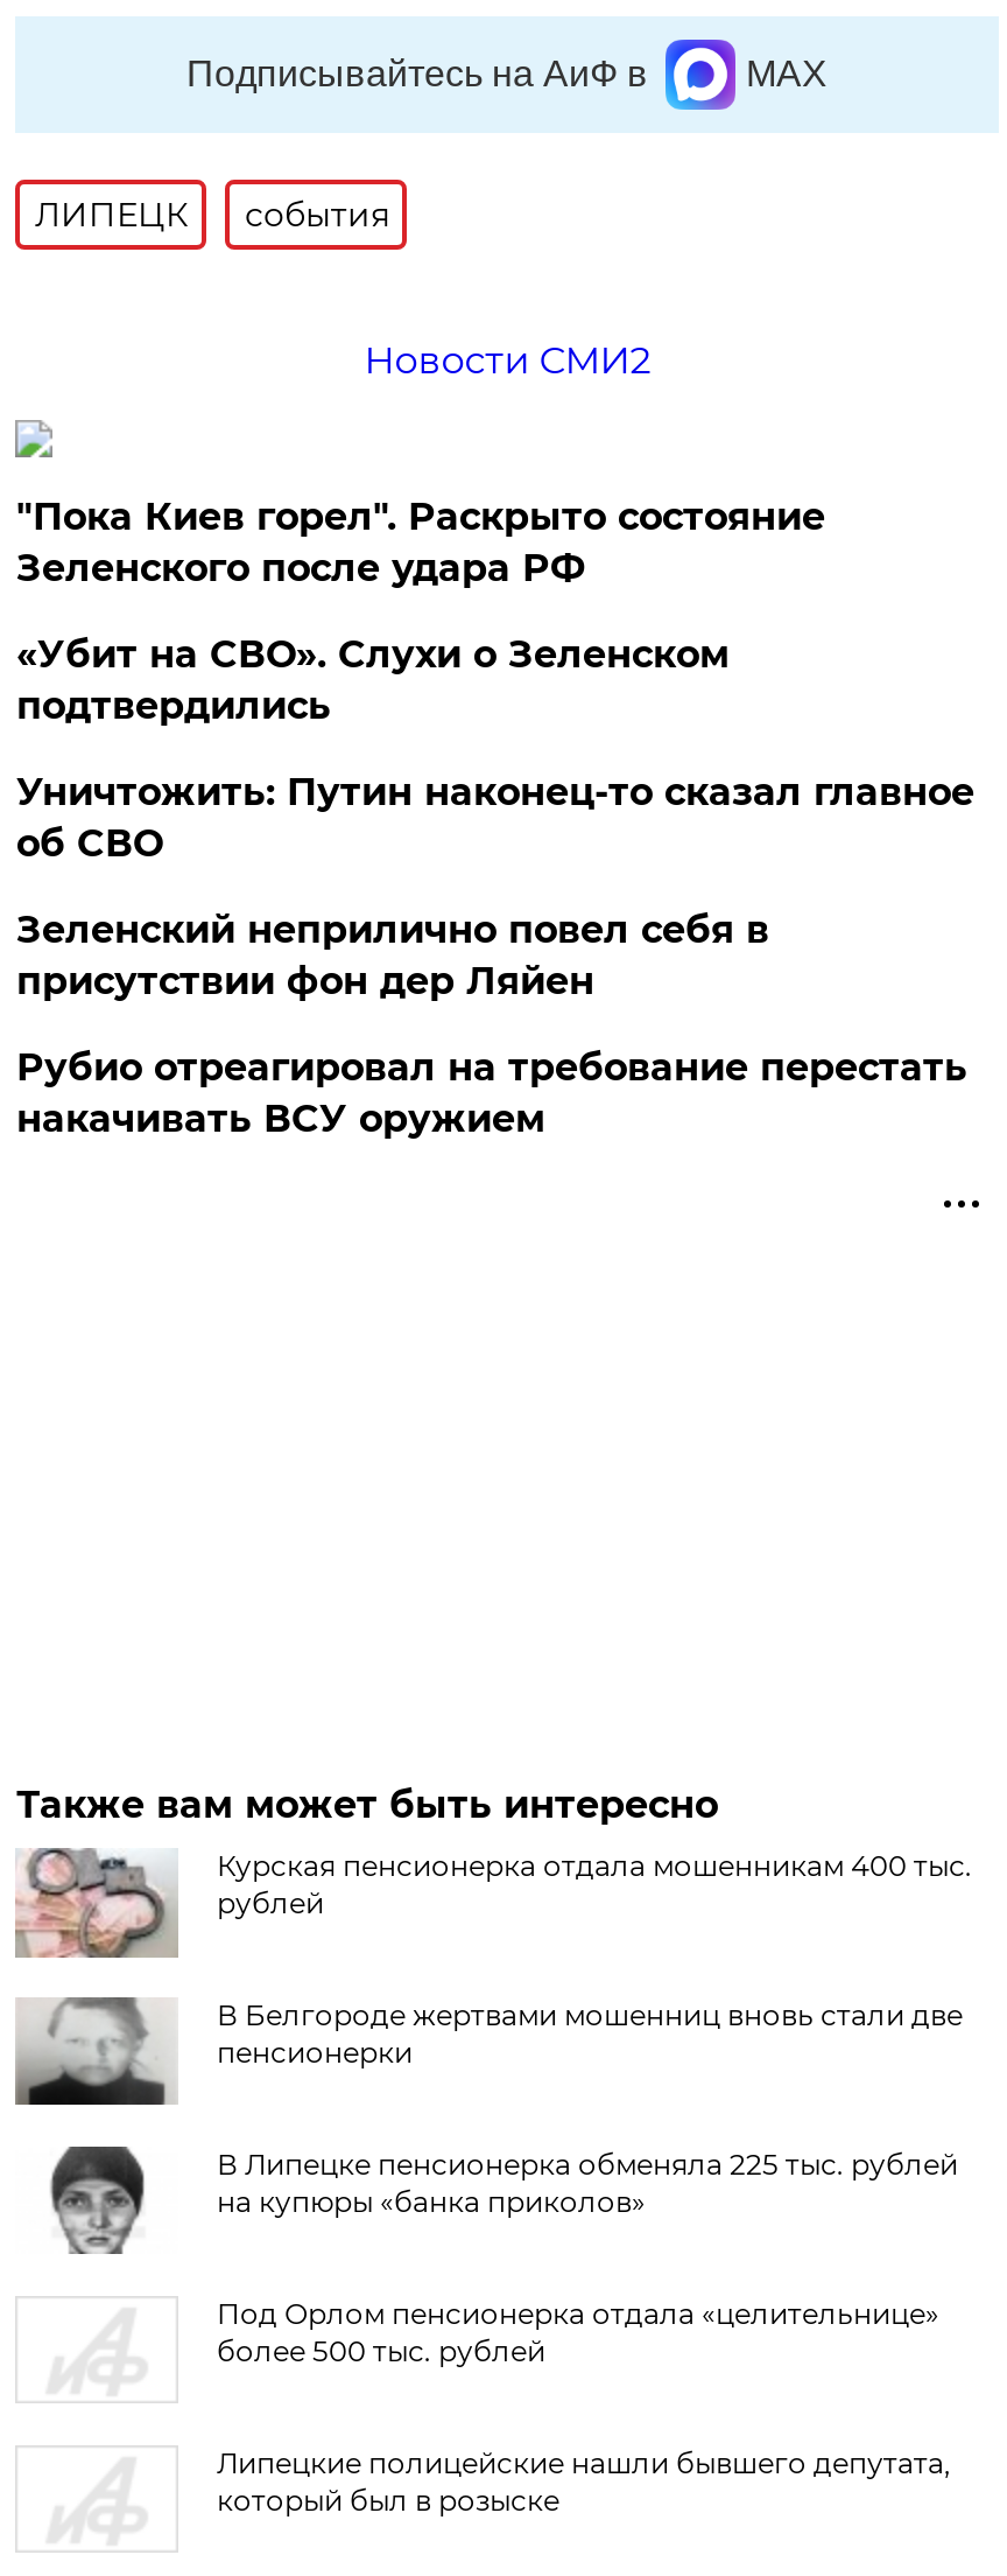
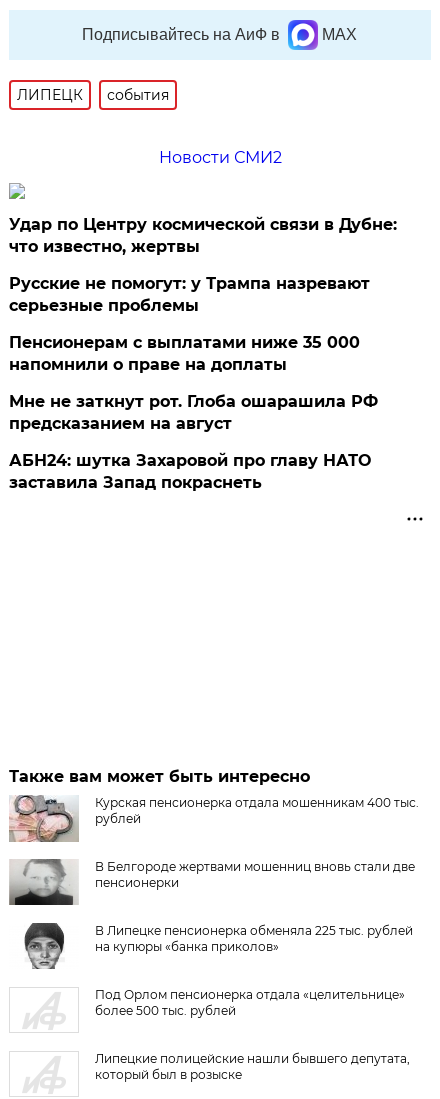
[16,494,825,590] "Пока Киев горел". Раскрыто состояние | Зеленского после удара РФ -> [9,215,397,256] Удар по Центру космической связи в Дубне: | что известно, жертвы
[16,632,729,728] «Убит на СВО». Слухи о Зеленском | подтвердились -> [9,274,370,315] Русские не помогут: у Трампа назревают | серьезные проблемы
[16,770,974,865] Уничтожить: Путин наконец-то сказал главное | об СВО -> [9,333,360,374] Пенсионерам с выплатами ниже 35 000 | напомнили о праве на доплаты
[16,907,769,1003] Зеленский неприлично повел cебя в | присутствии фон дер Ляйен -> [9,392,378,433] Мне не заткнут рот. Глоба ошарашила РФ | предсказанием на август
[16,1045,967,1141] Рубио отреагировал на требование перестать | накачивать ВСУ оружием -> [9,451,371,492] АБН24: шутка Захаровой про главу НАТО | заставила Запад покраснеть

